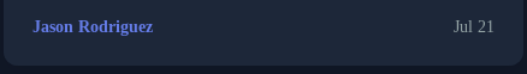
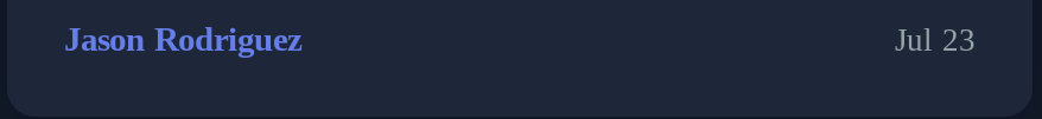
[454,18,495,35] Jul 21 -> [895,22,976,57] Jul 23

